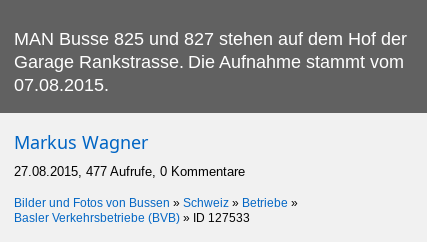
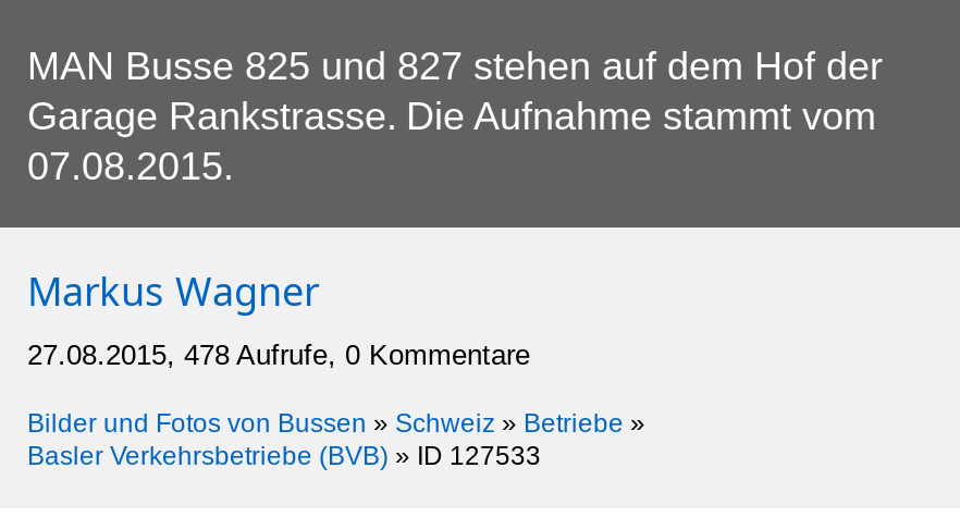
[14,163,245,178] 27.08.2015, 477 Aufrufe, 0 Kommentare -> [27,340,530,372] 27.08.2015, 478 Aufrufe, 0 Kommentare

